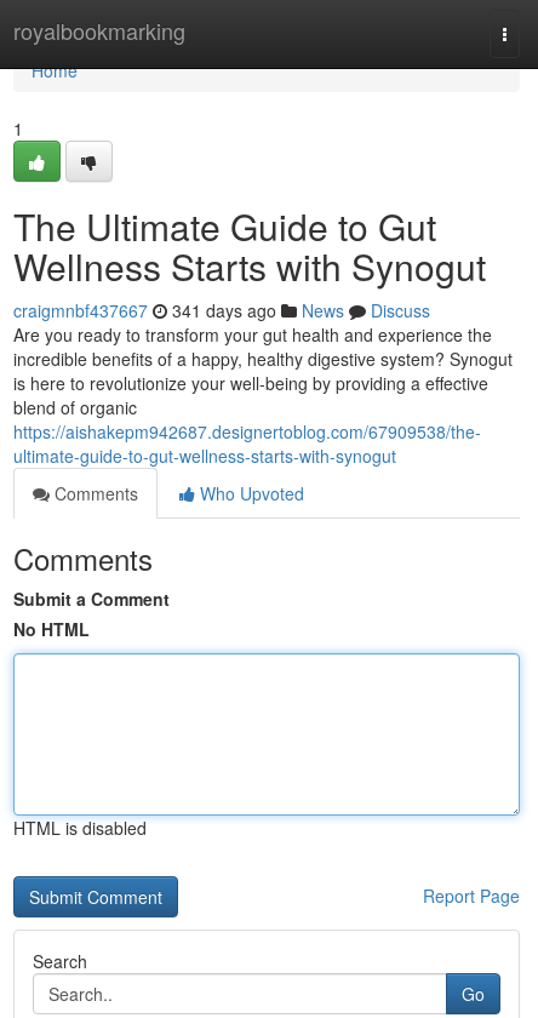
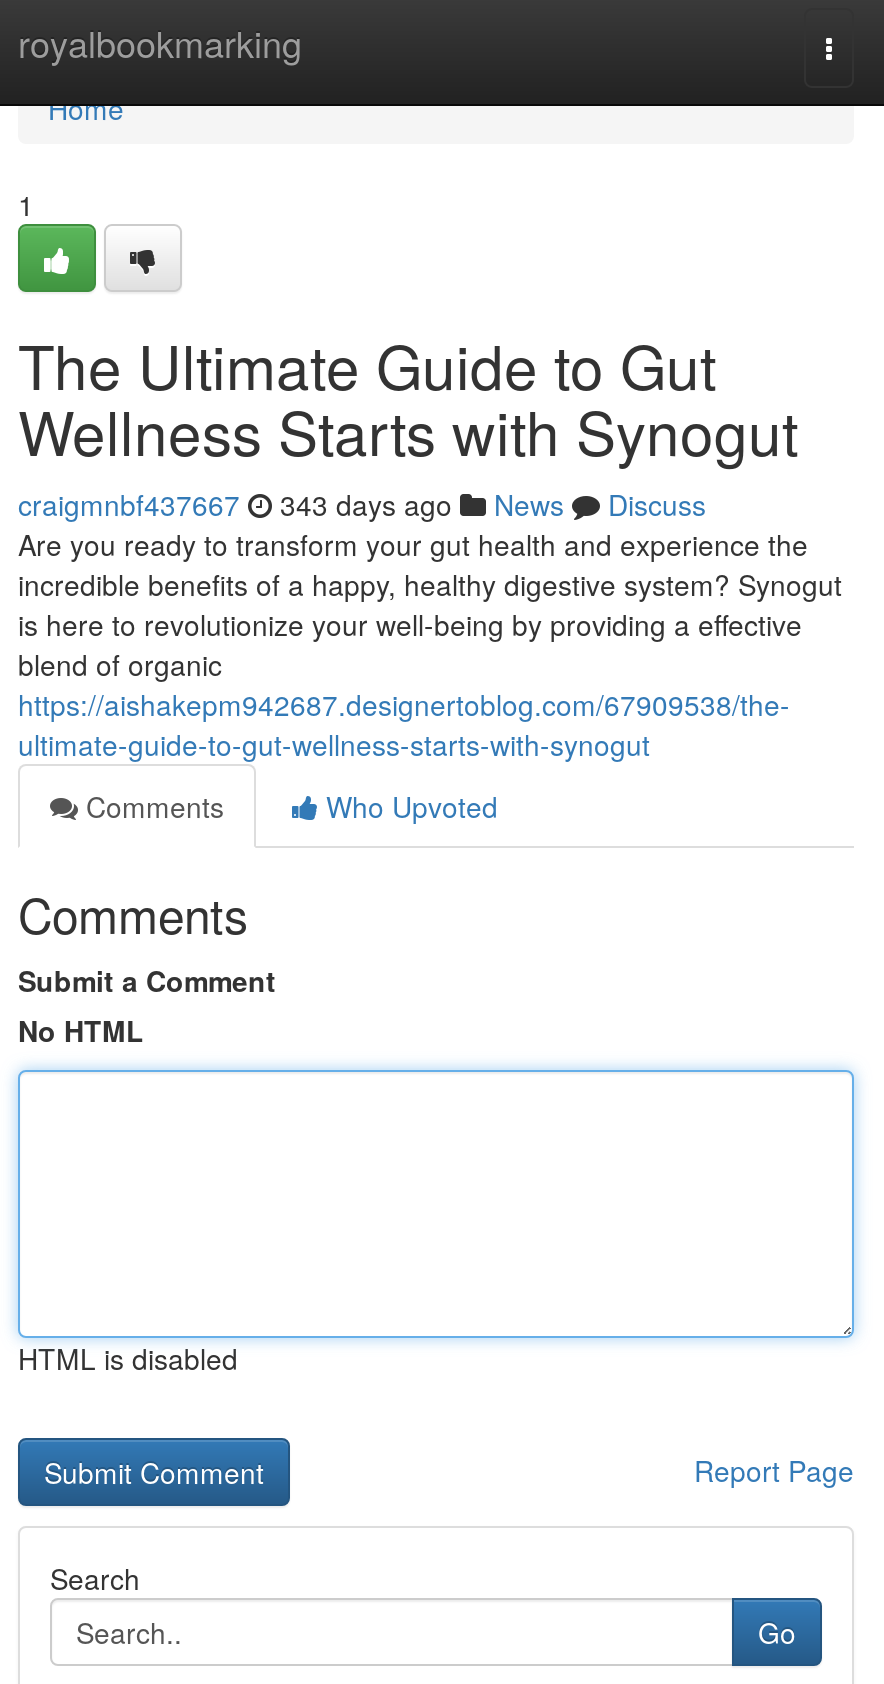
[13,298,430,322] craigmnbf437667 341 days ago News Discuss -> [18,484,706,524] craigmnbf437667 343 days ago News Discuss

